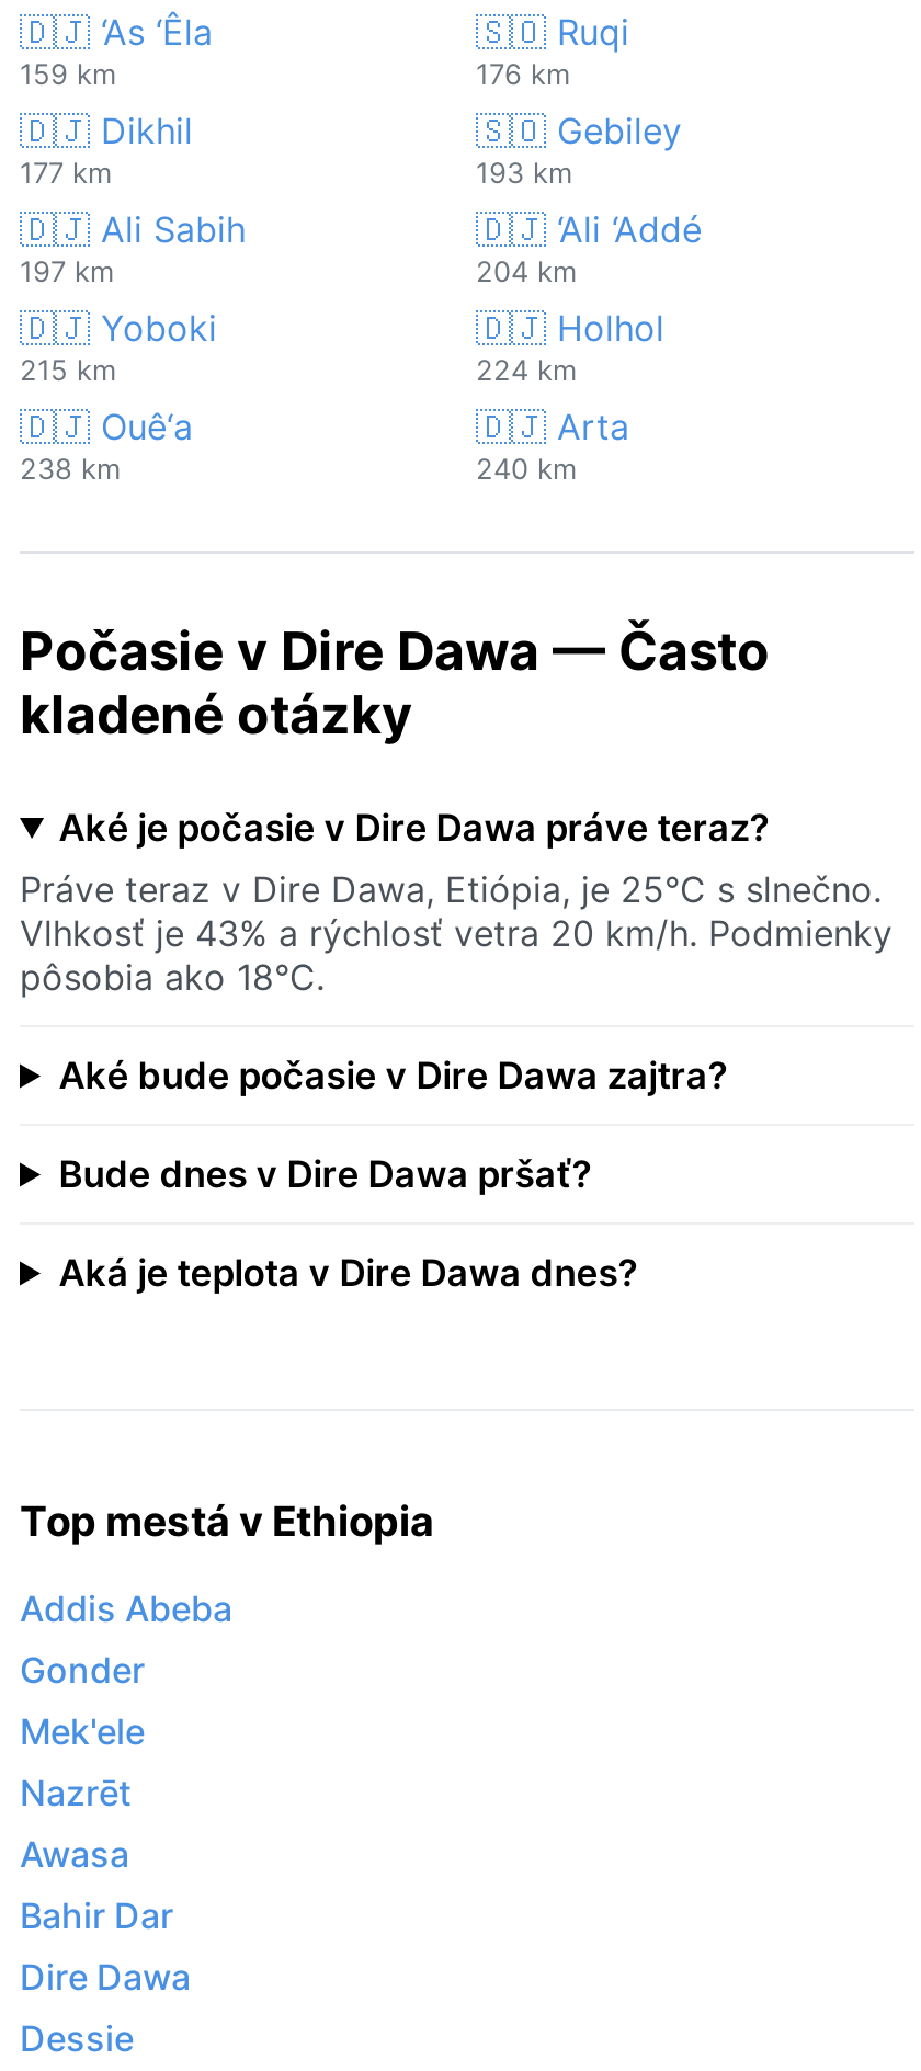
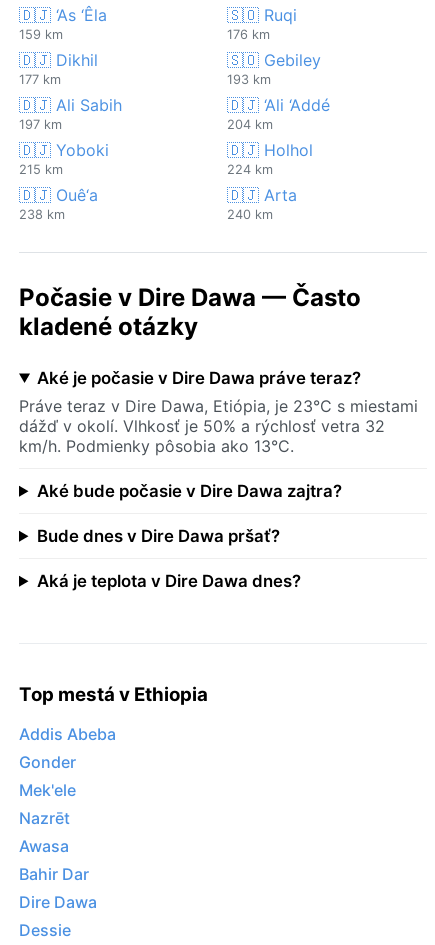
[20,867,892,998] Práve teraz v Dire Dawa, Etiópia, je 25°C s slnečno. | Vlhkosť je 43% a rýchlosť vetra 20 km/h. Podmienky | pôsobia ako 18°C. -> [19,396,418,456] Práve teraz v Dire Dawa, Etiópia, je 23°C s miestami | dážď v okolí. Vlhkosť je 50% a rýchlosť vetra 32 | km/h. Podmienky pôsobia ako 13°C.

